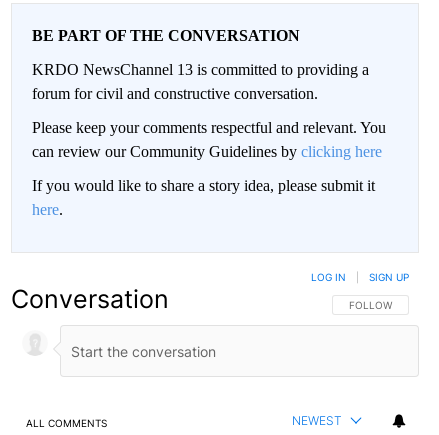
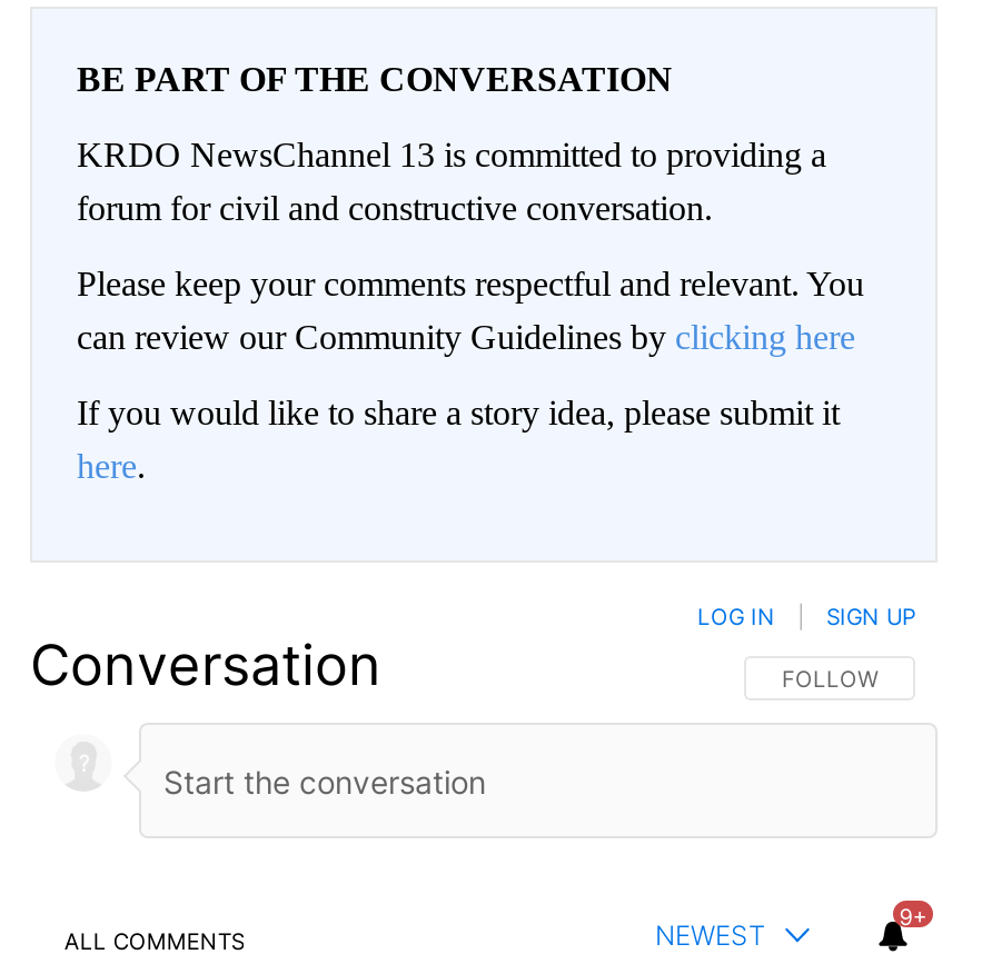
none -> [899,902,928,929] 9+

